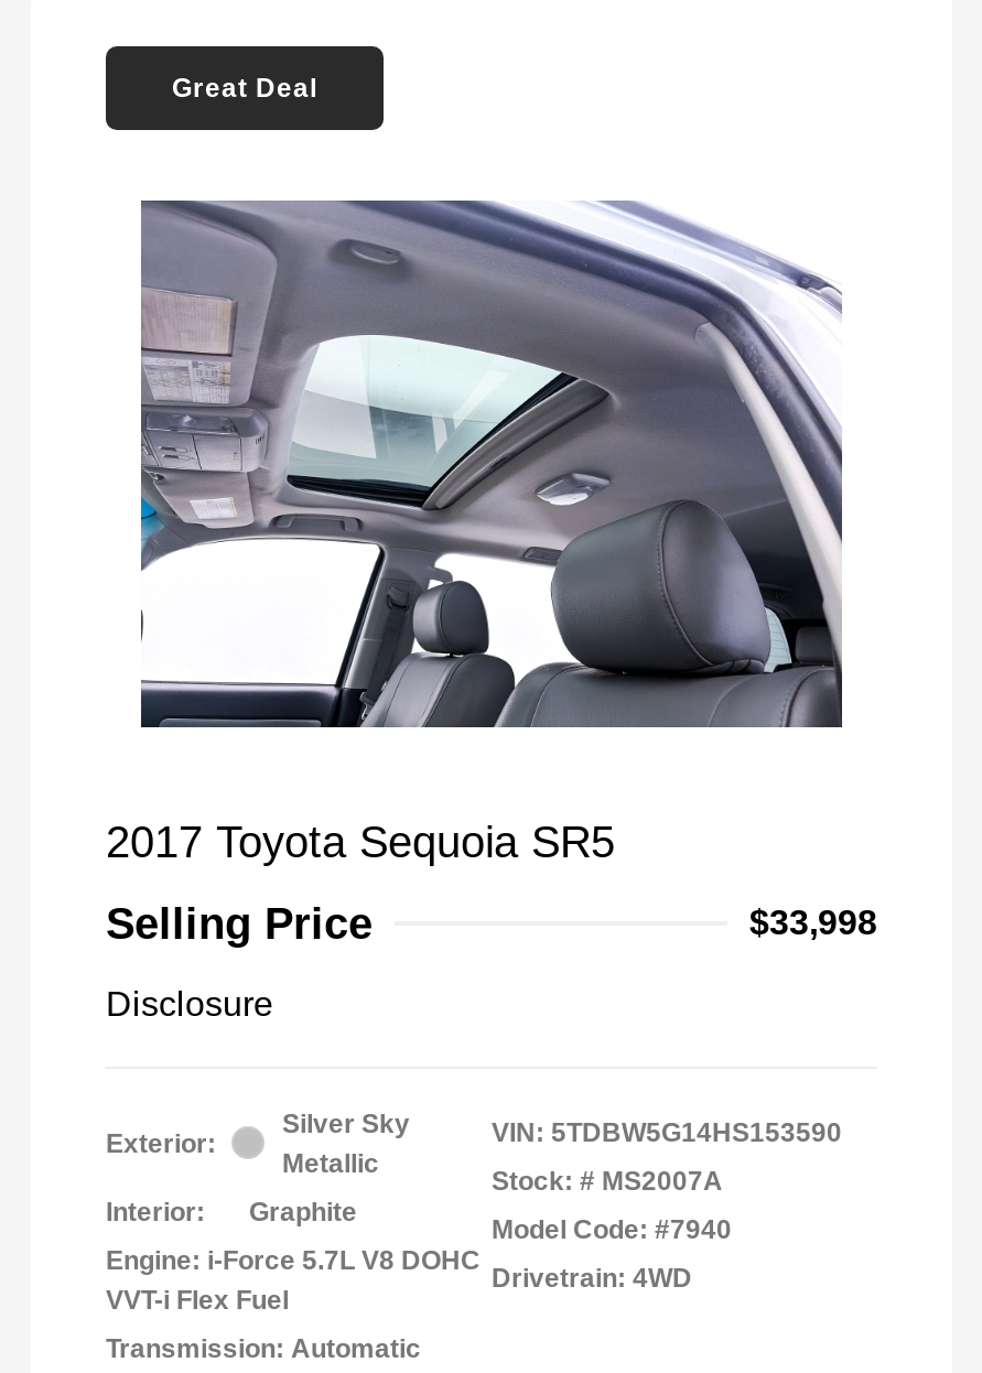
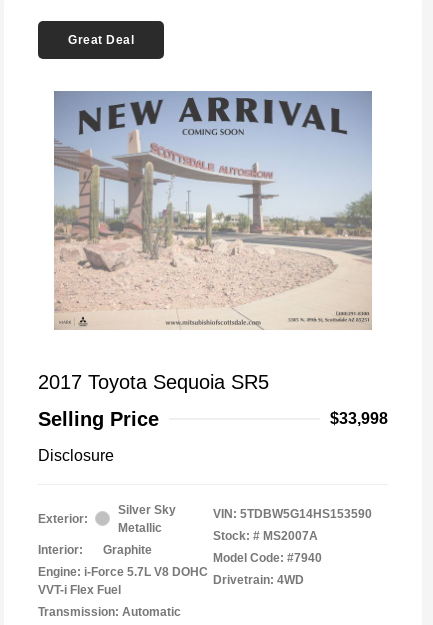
[139,201,844,729] [image] -> [53,90,373,330] [image]

